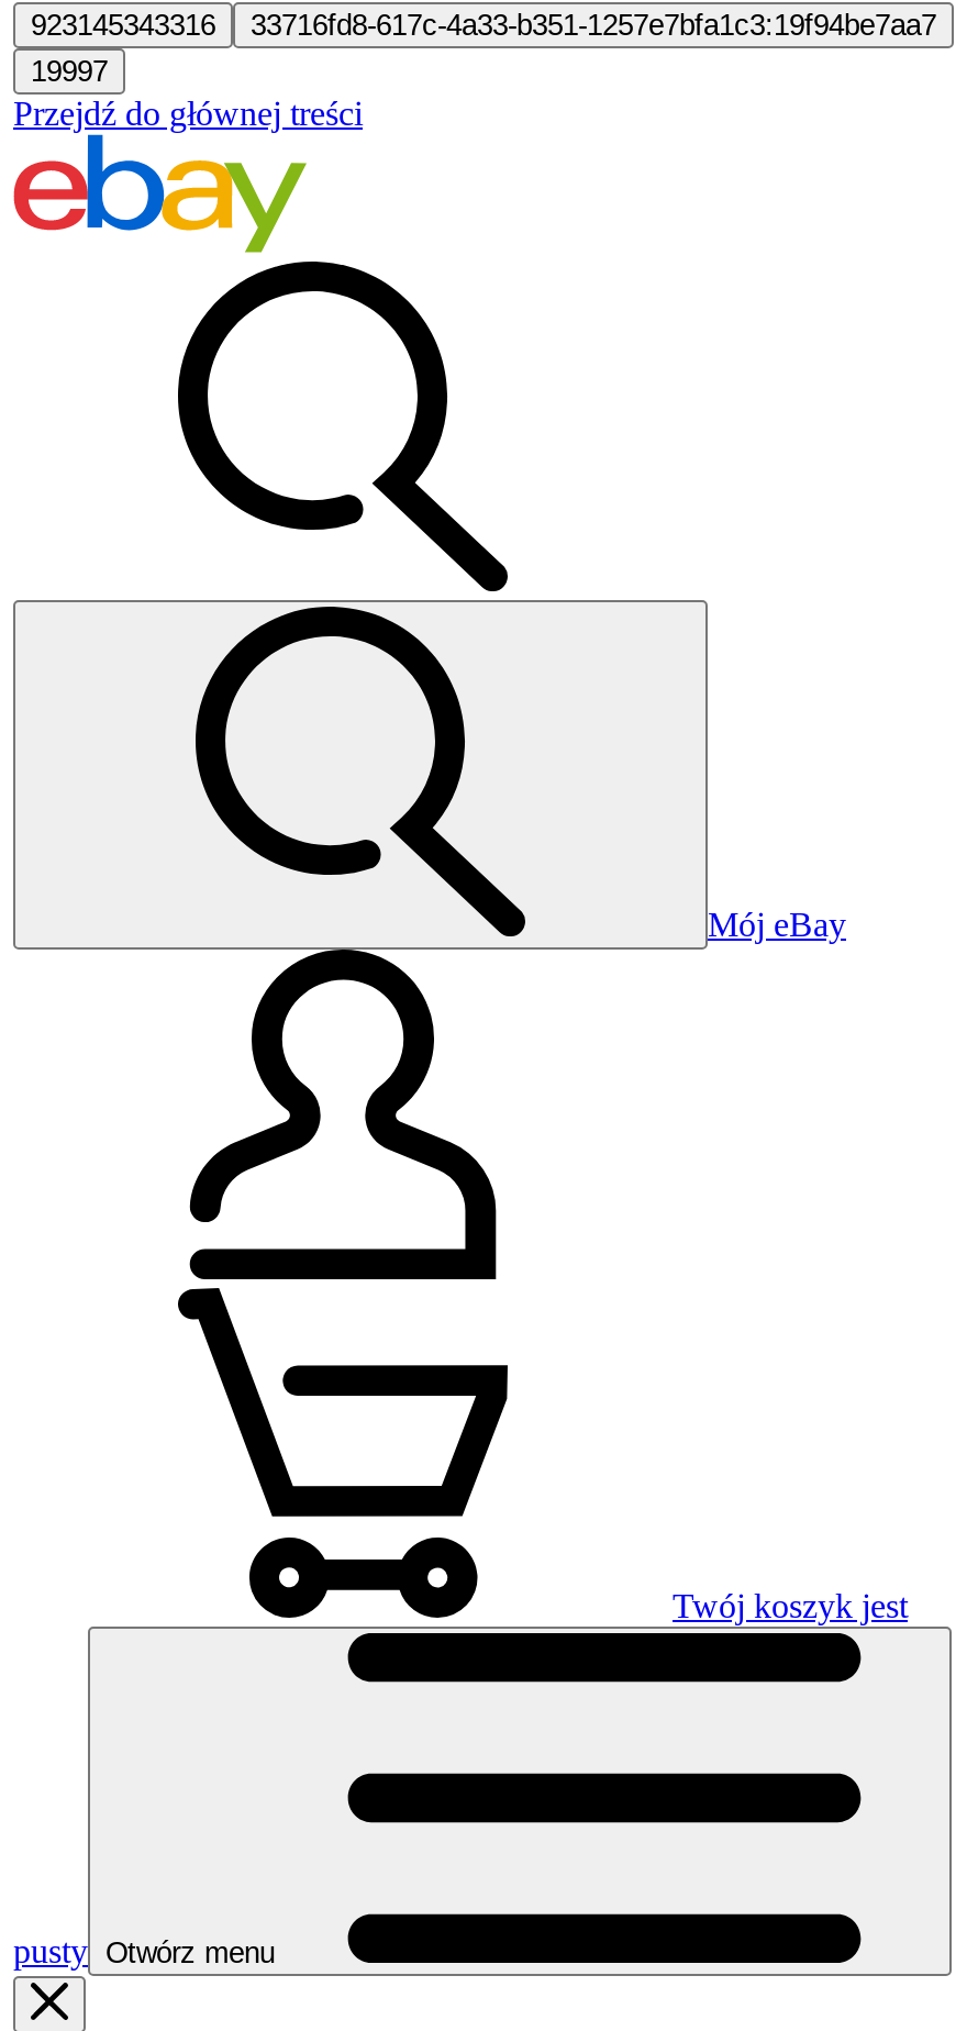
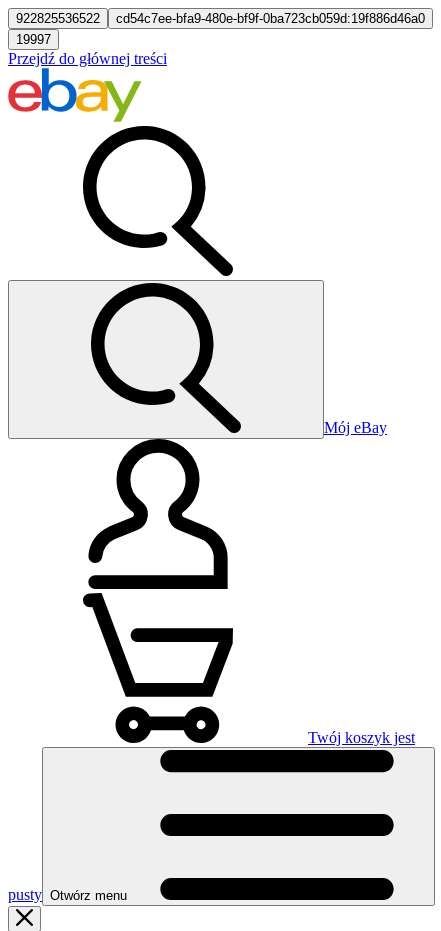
[31,9,936,42] 923145343316 | 33716fd8-617c-4a33-b351-1257e7bfa1c3:19f94be7aa7 -> [16,11,425,26] 922825536522 | cd54c7ee-bfa9-480e-bf9f-0ba723cb059d:19f886d46a0

